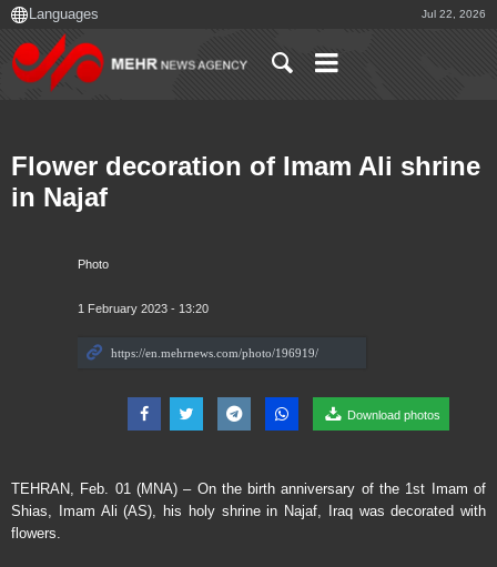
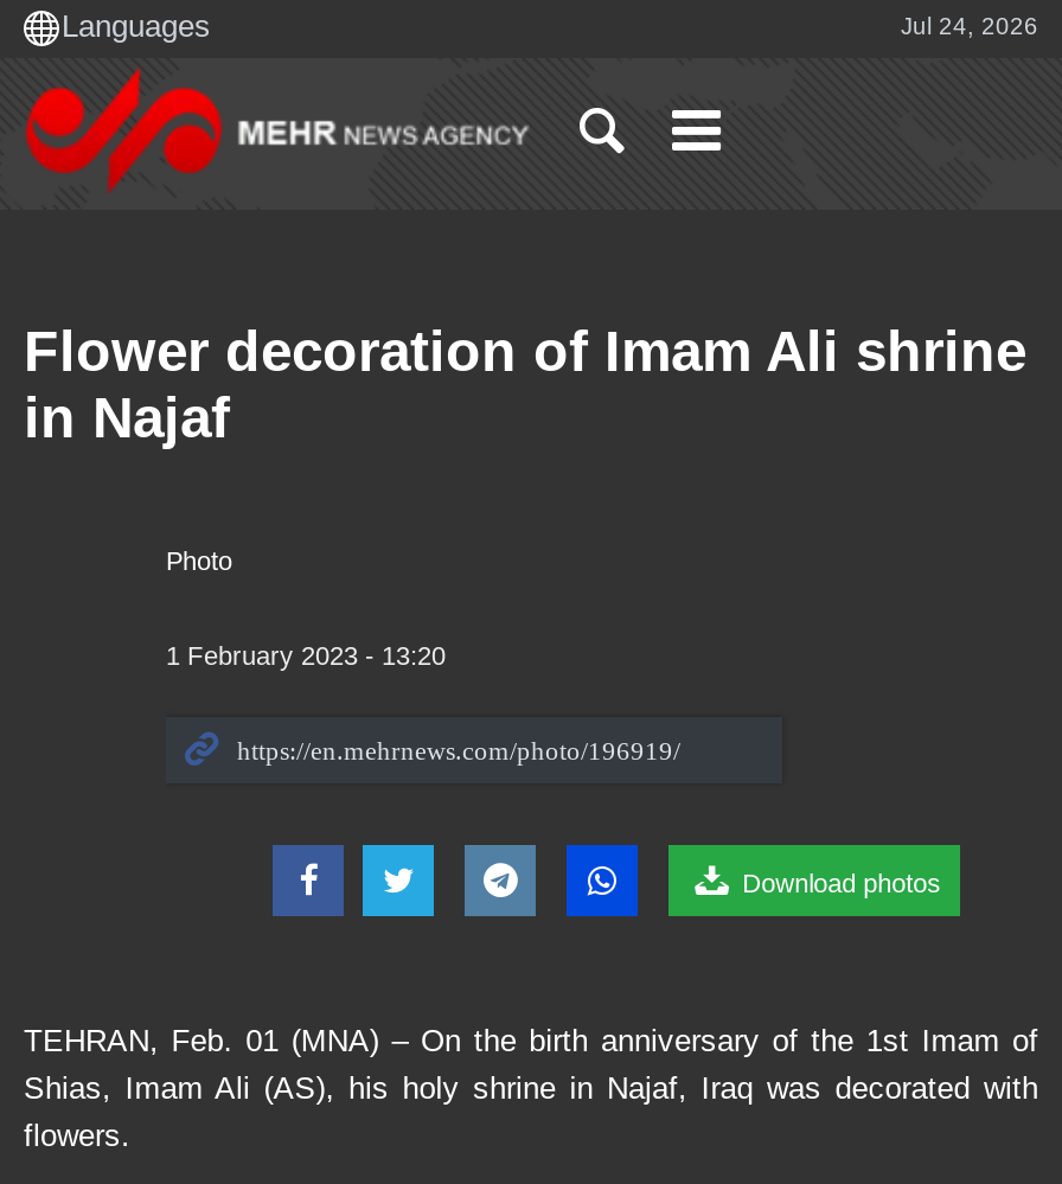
[422,8,486,20] Jul 22, 2026 -> [901,13,1038,39] Jul 24, 2026

